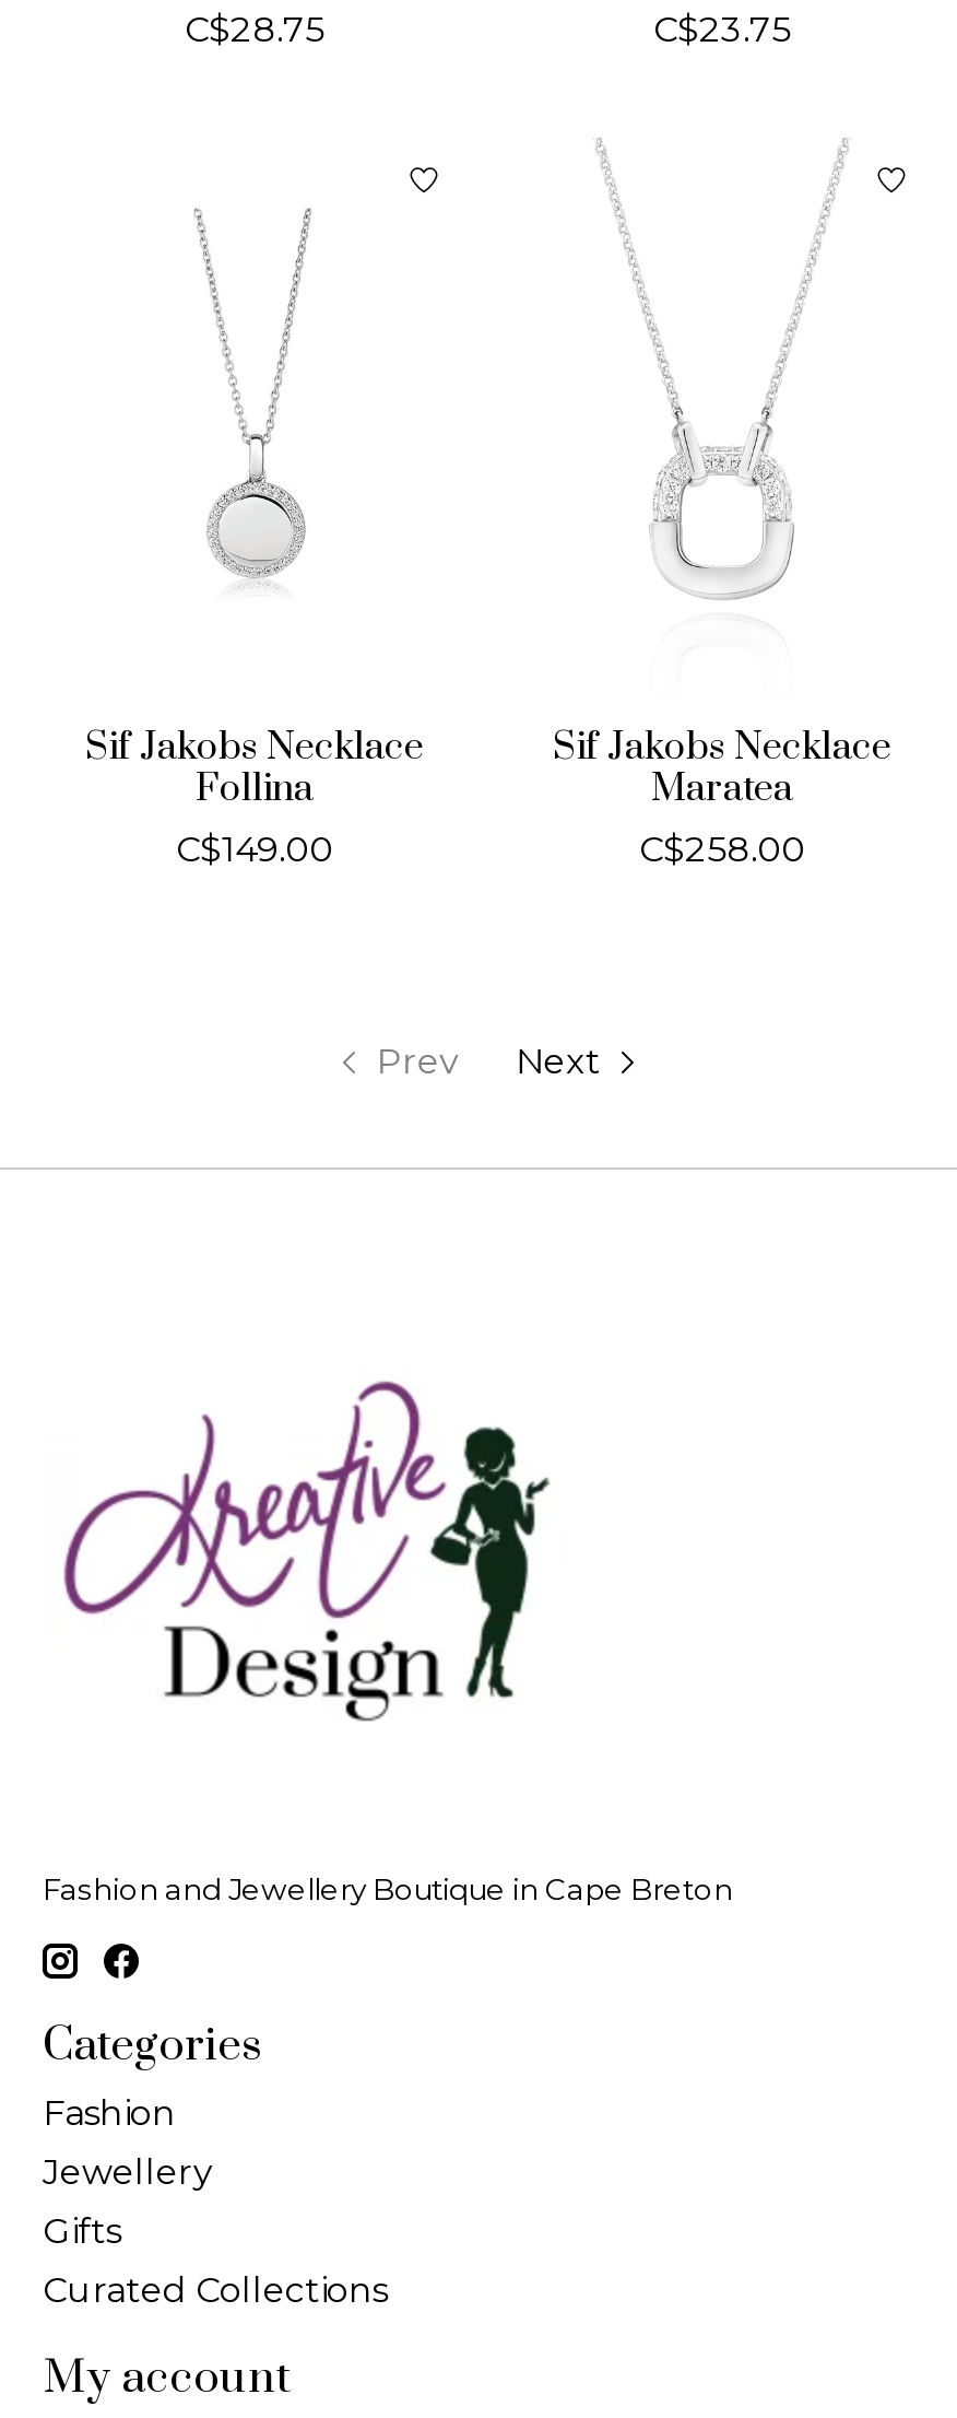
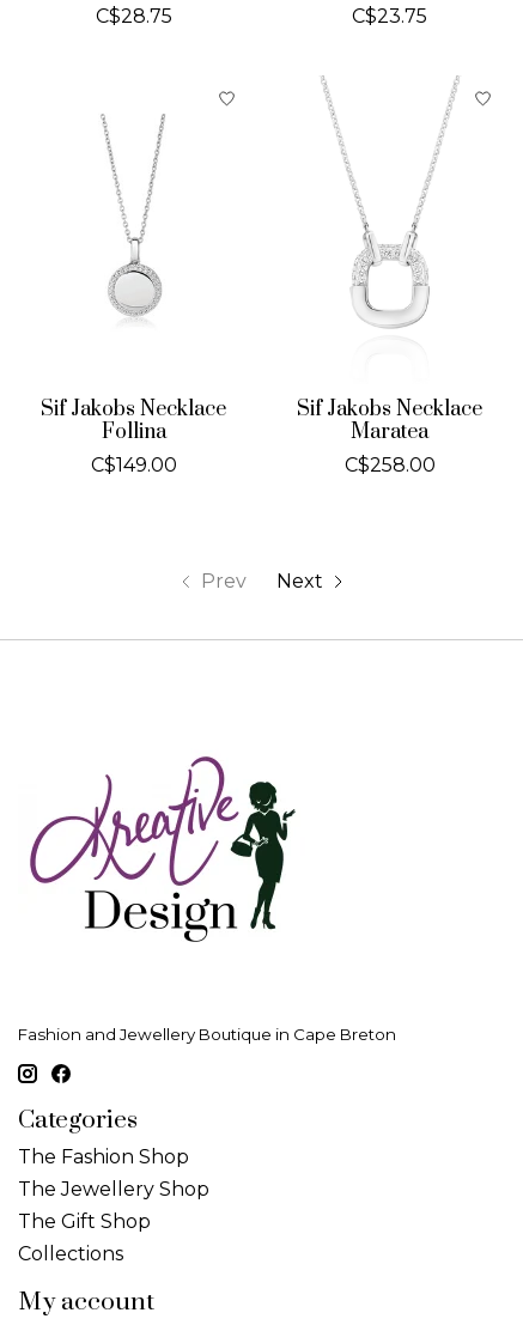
[43,2093,388,2312] Fashion | Jewellery | Gifts | Curated Collections -> [18,1146,209,1266] The Fashion Shop | The Jewellery Shop | The Gift Shop | Collections

